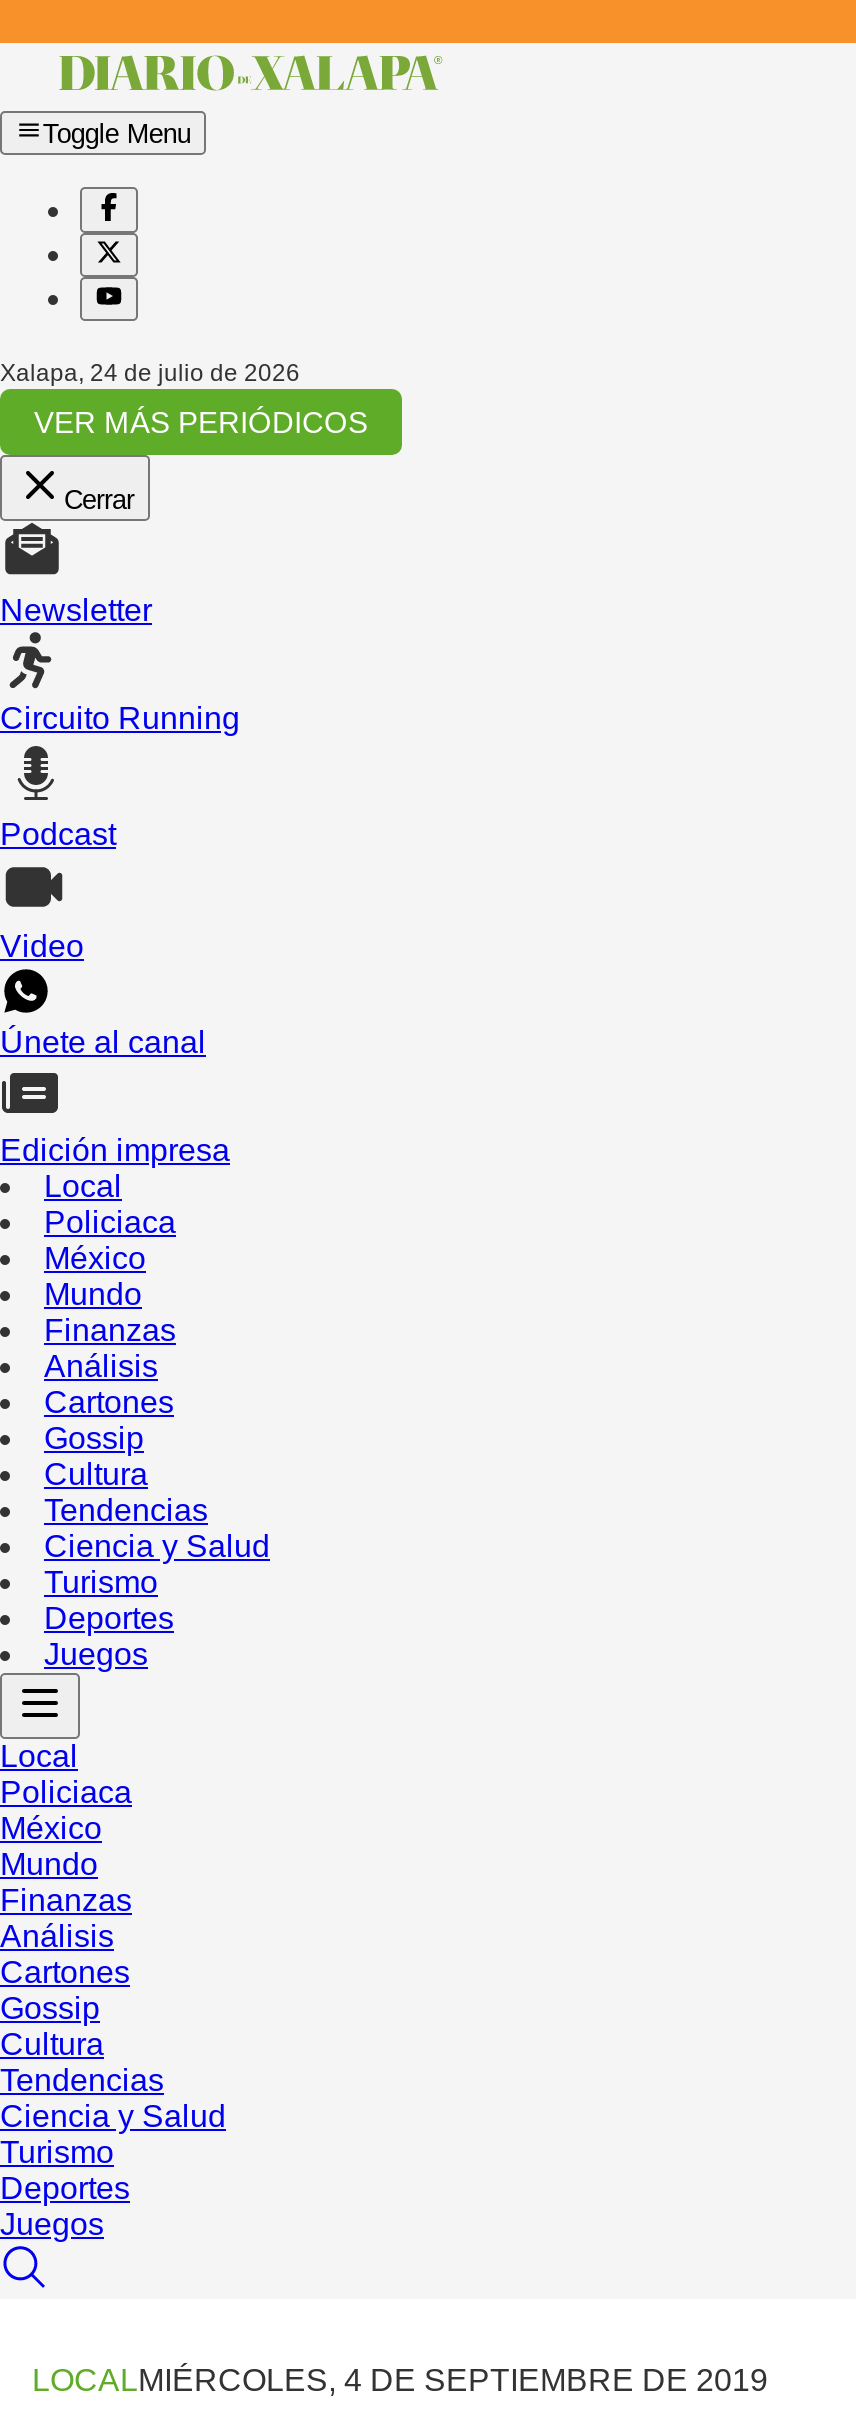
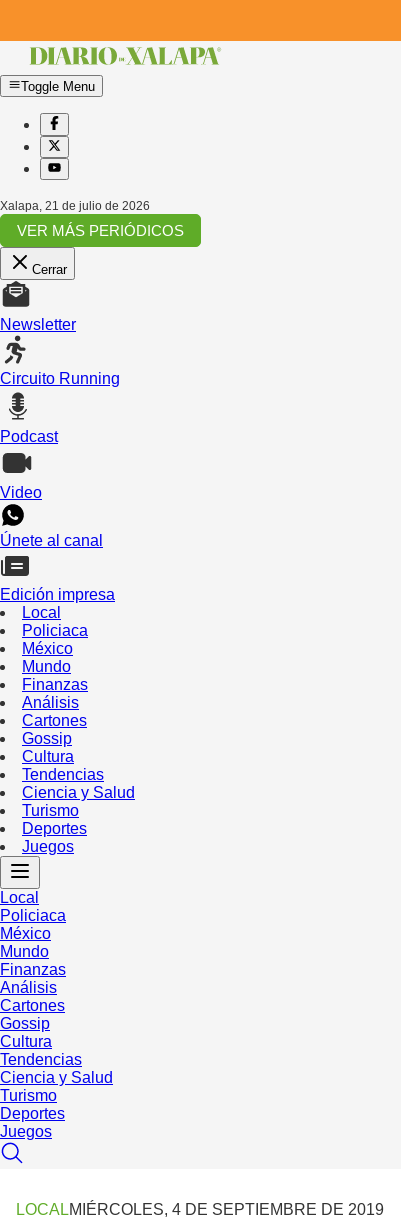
[0,360,300,388] Xalapa, 24 de julio de 2026 -> [0,199,150,213] Xalapa, 21 de julio de 2026

